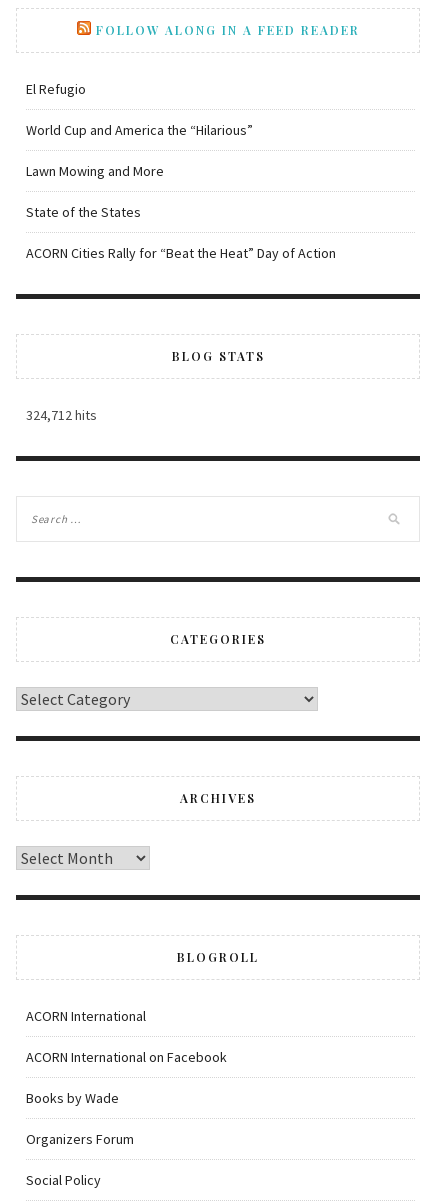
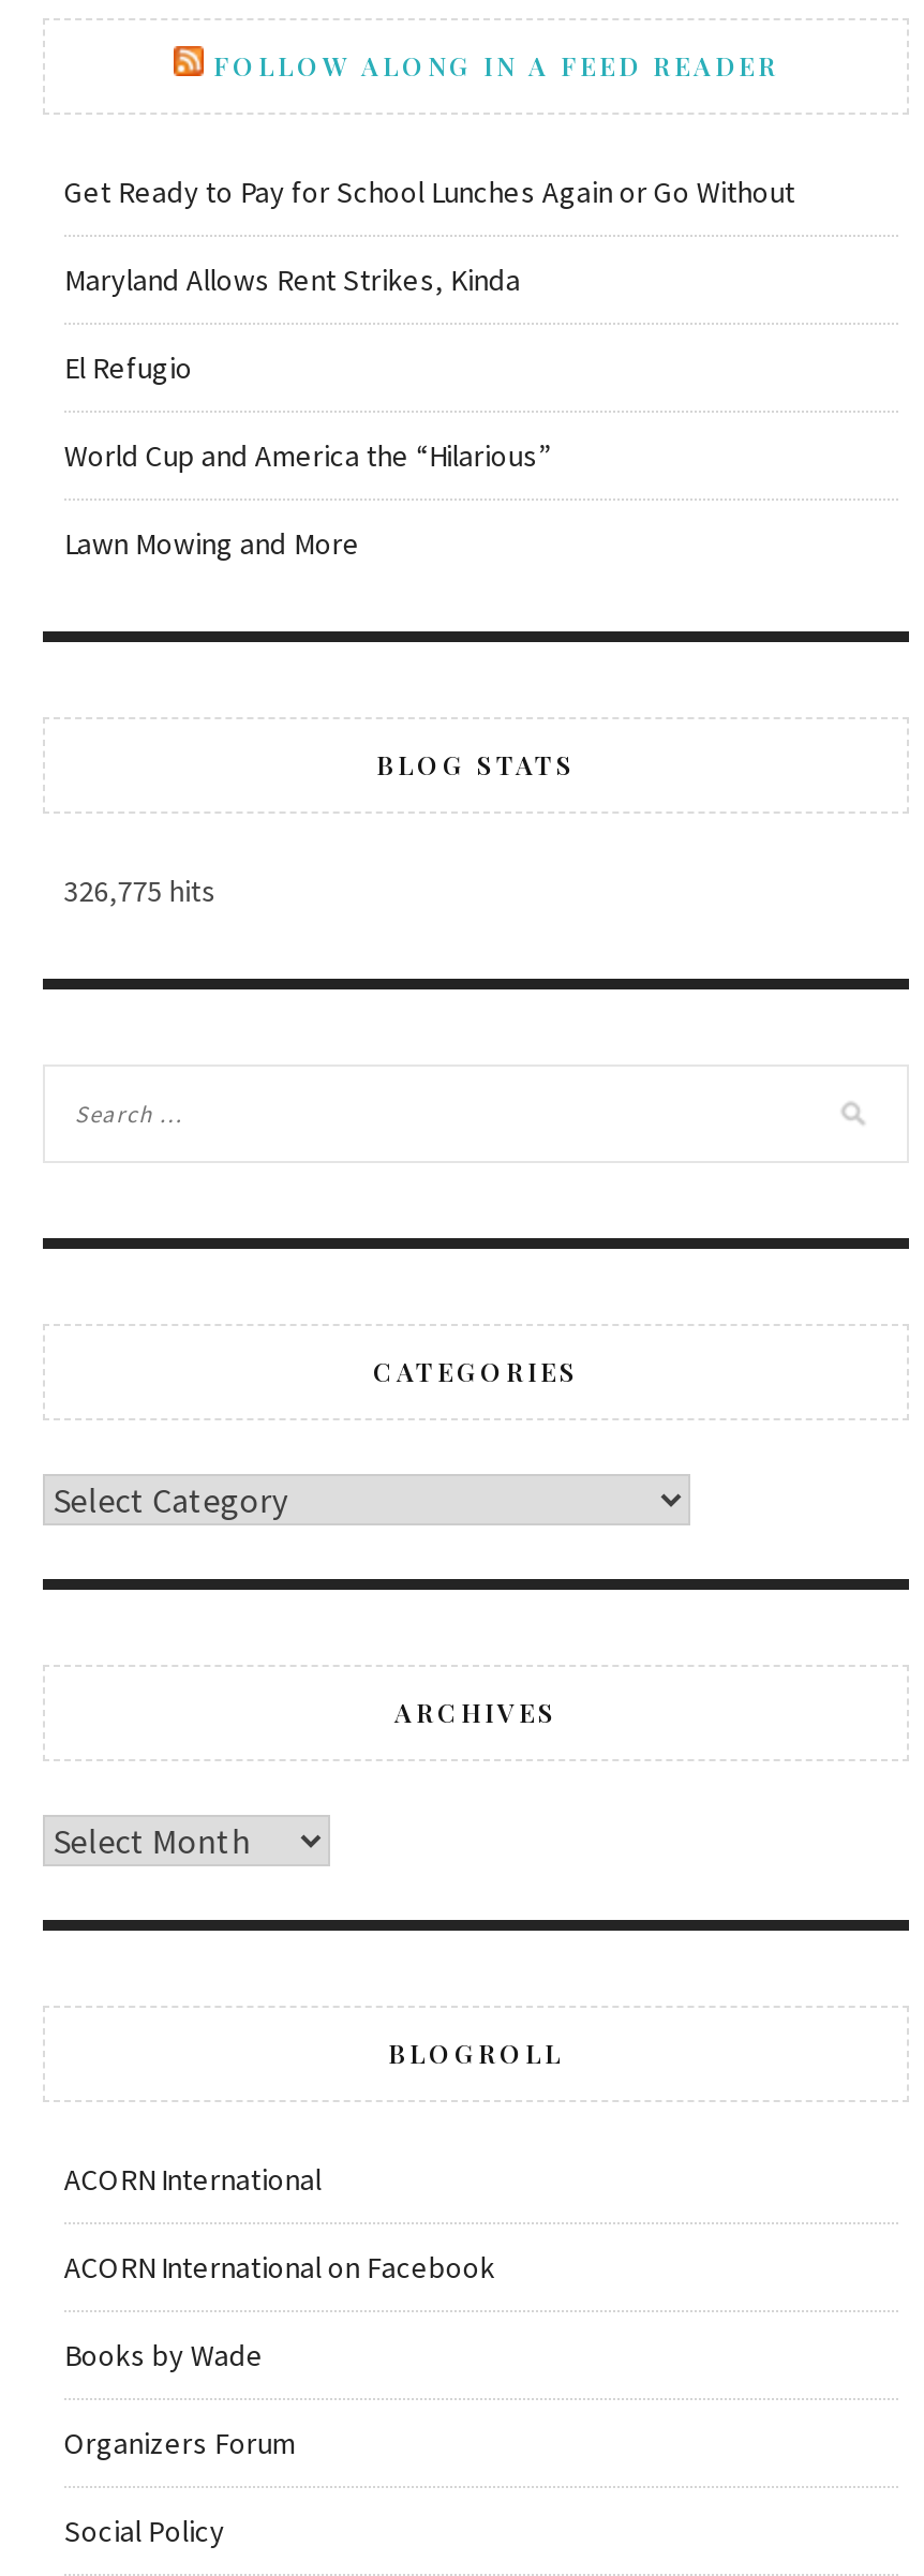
none -> [64,172,795,299] Get Ready to Pay for School Lunches Again or Go Without | Maryland Allows Rent Strikes, Kinda
moved [26,80,253,180] -> [64,348,551,562]: El Refugio | World Cup and America the “Hilarious” | Lawn Mowing and More
[26,203,336,262] State of the States | ACORN Cities Rally for “Beat the Heat” Day of Action -> none
[26,406,97,424] 324,712 hits -> [64,871,216,910] 326,775 hits

